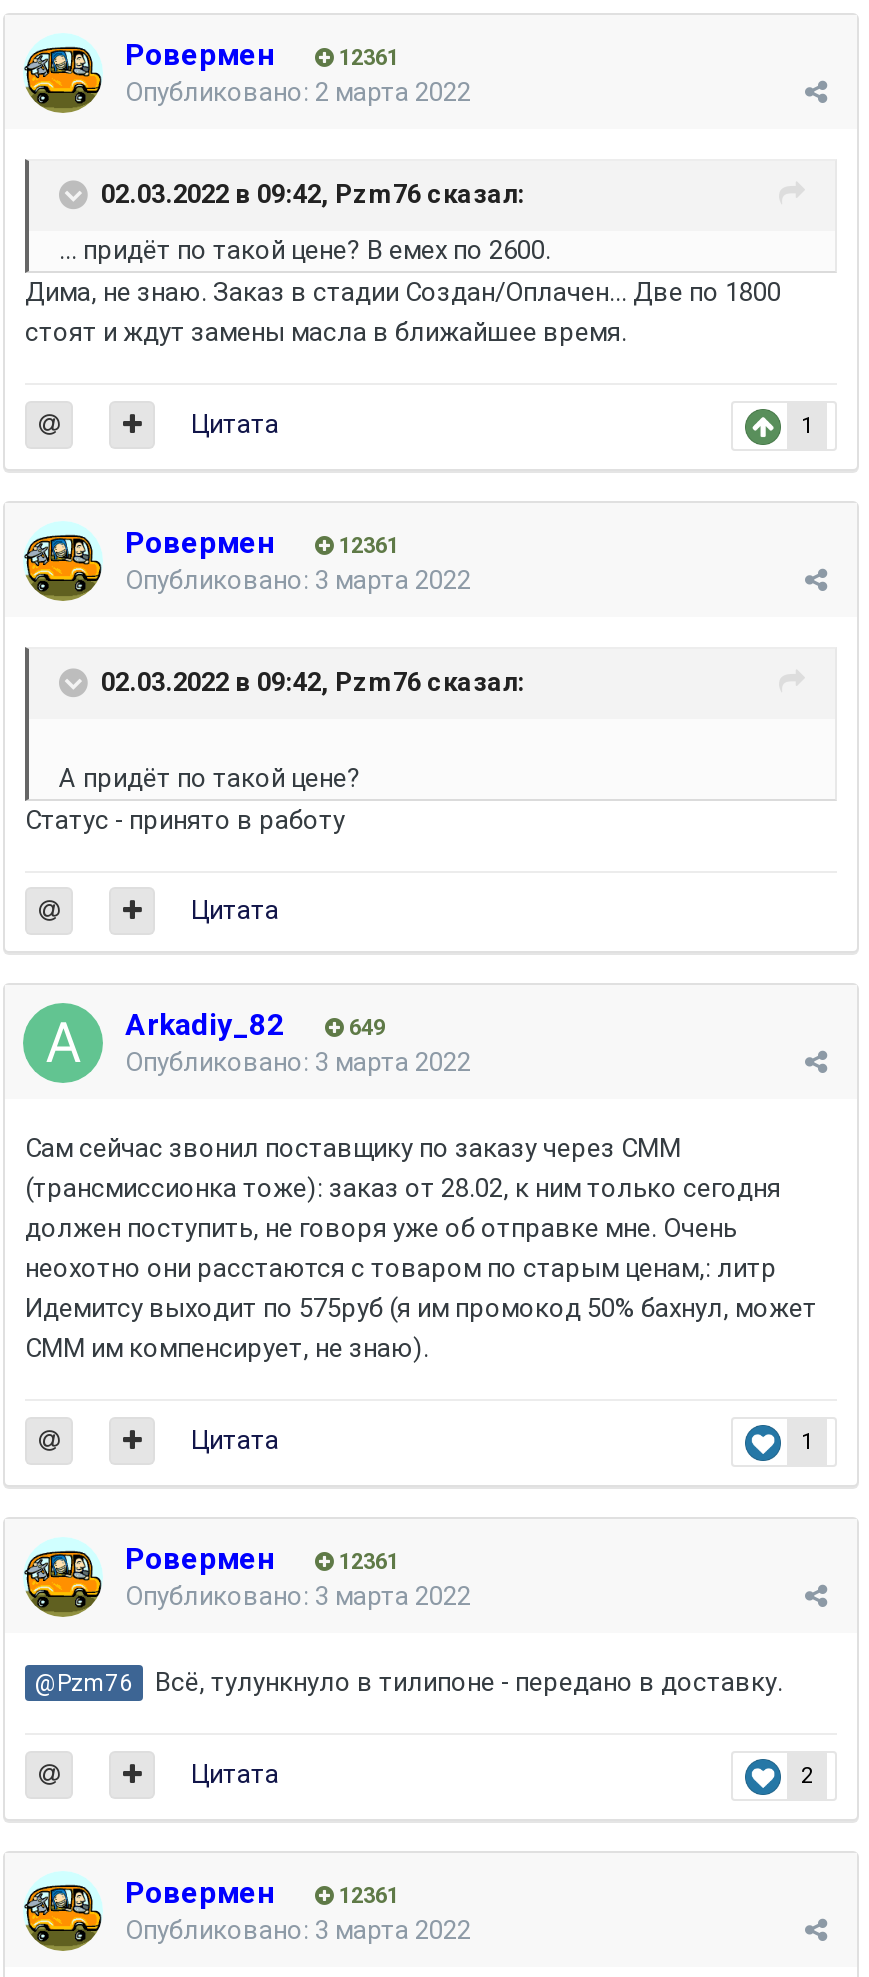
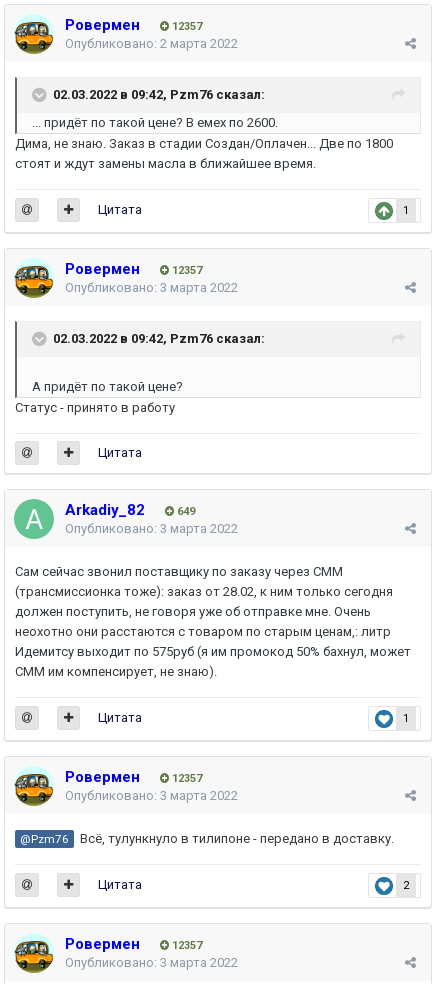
[333,45,399,71] 12361 -> [169,20,202,33] 12357
[333,533,399,559] 12361 -> [169,264,202,277] 12357
[333,1549,399,1575] 12361 -> [169,772,202,785] 12357
[333,1883,399,1909] 12361 -> [169,939,202,952] 12357

